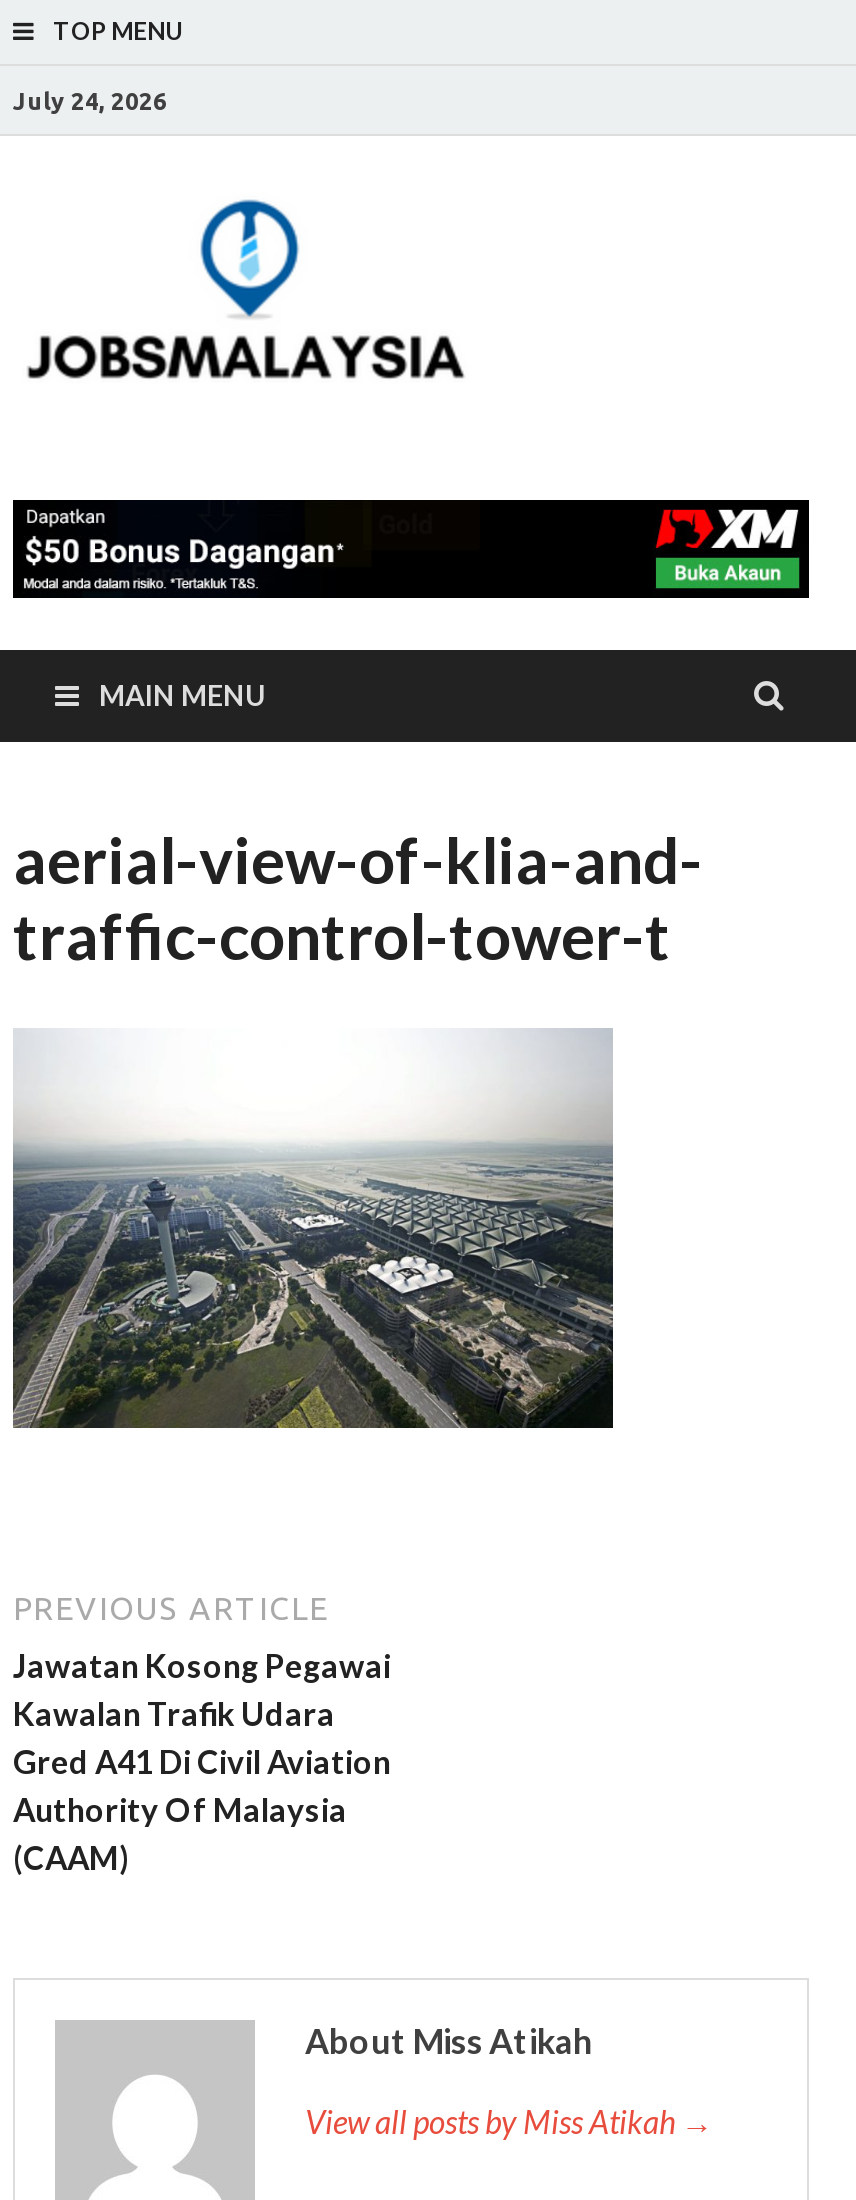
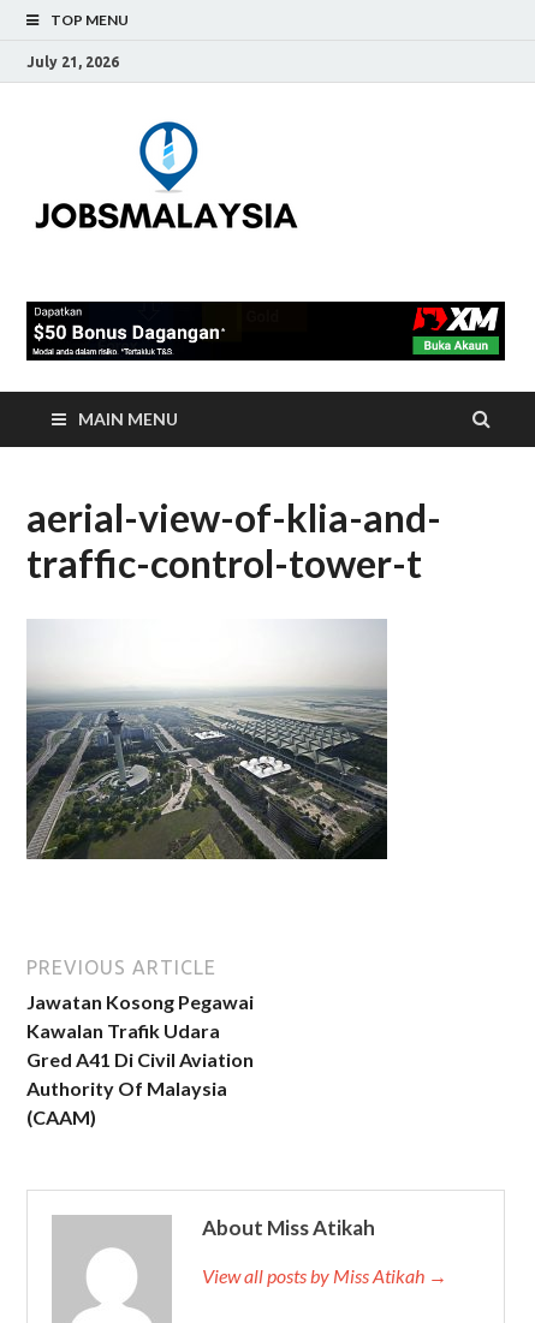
[13,87,167,113] July 24, 2026 -> [26,53,119,69] July 21, 2026

